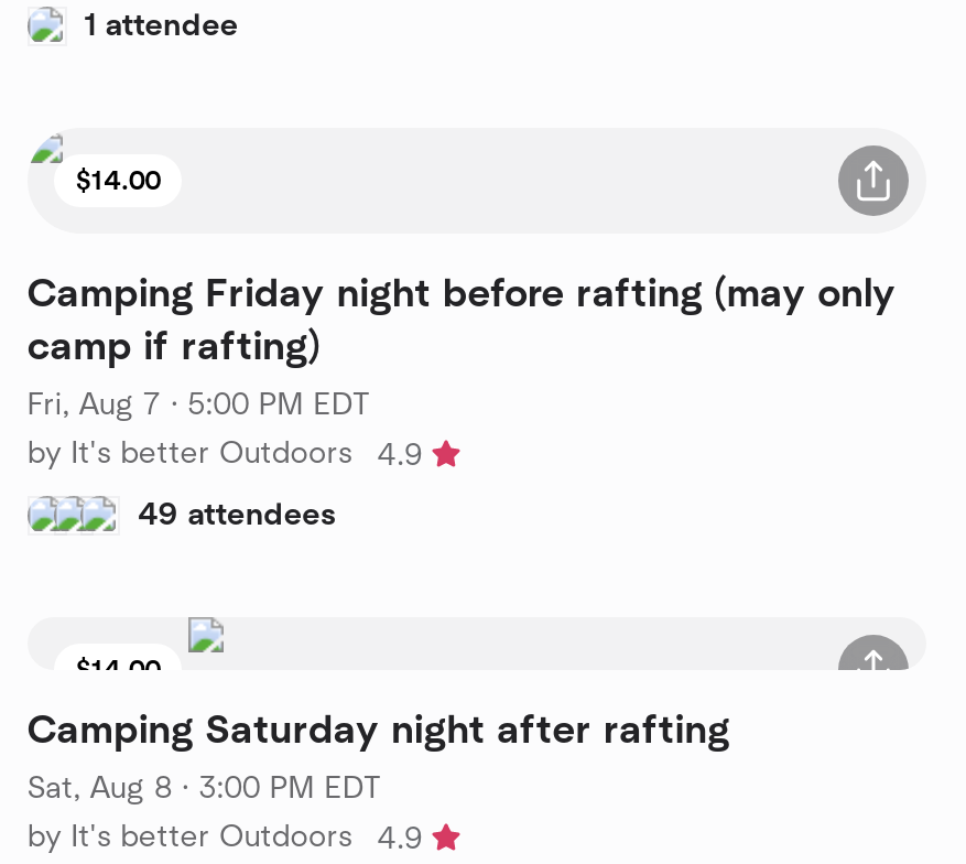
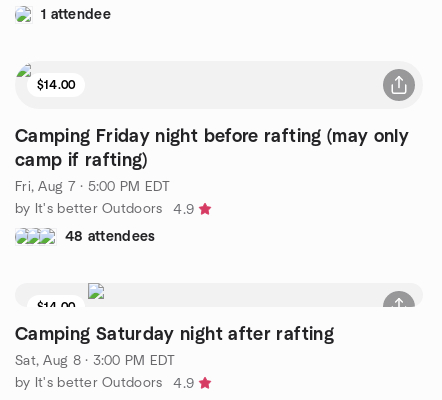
[138,499,337,530] 49 attendees -> [65,229,155,243] 48 attendees

